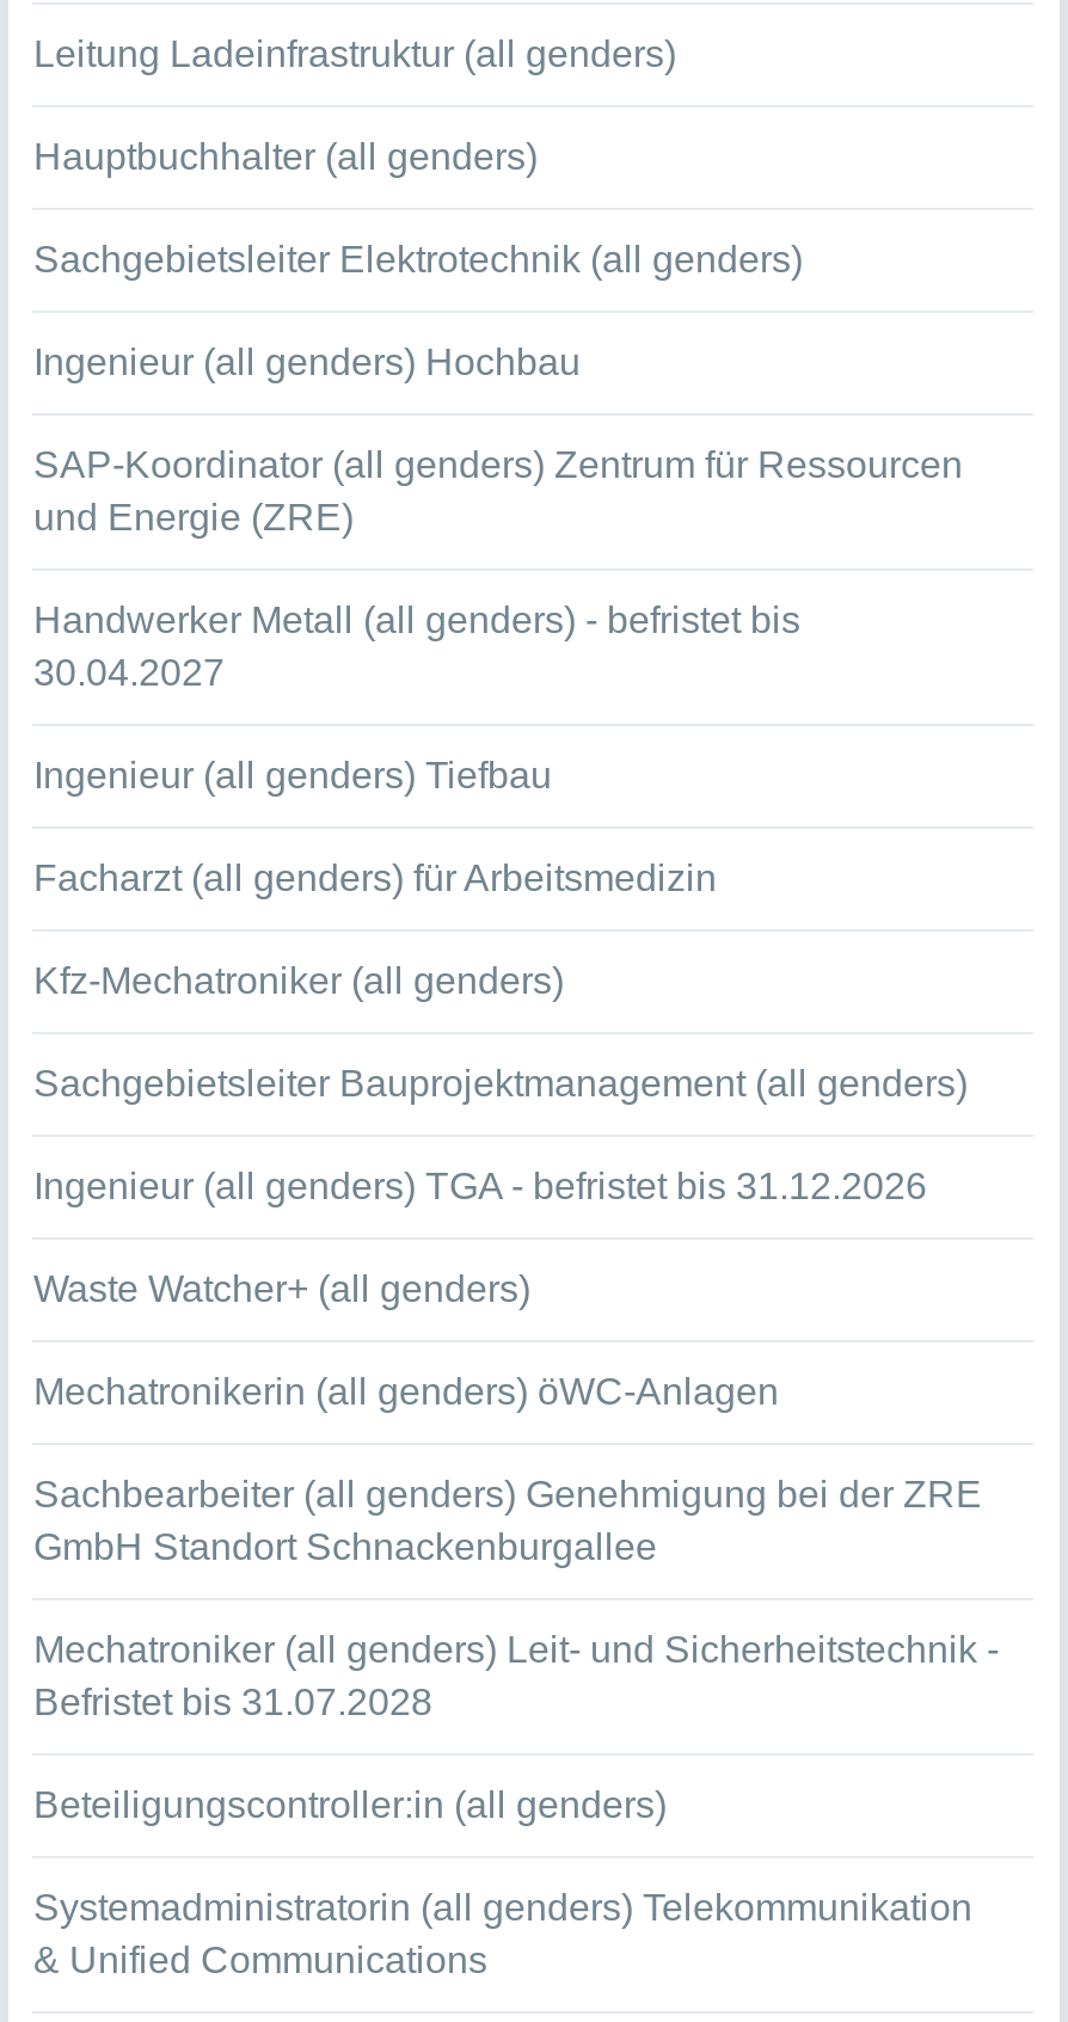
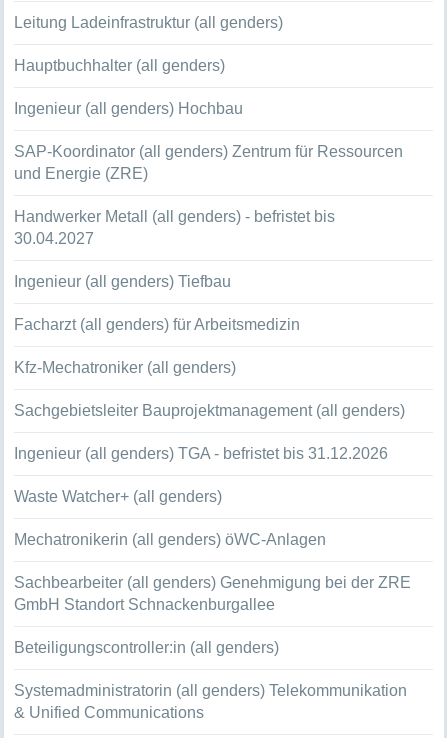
[33,239,803,279] Sachgebietsleiter Elektrotechnik (all genders) -> none
[33,1629,999,1722] Mechatroniker (all genders) Leit- und Sicherheitstechnik - | Befristet bis 31.07.2028 -> none

